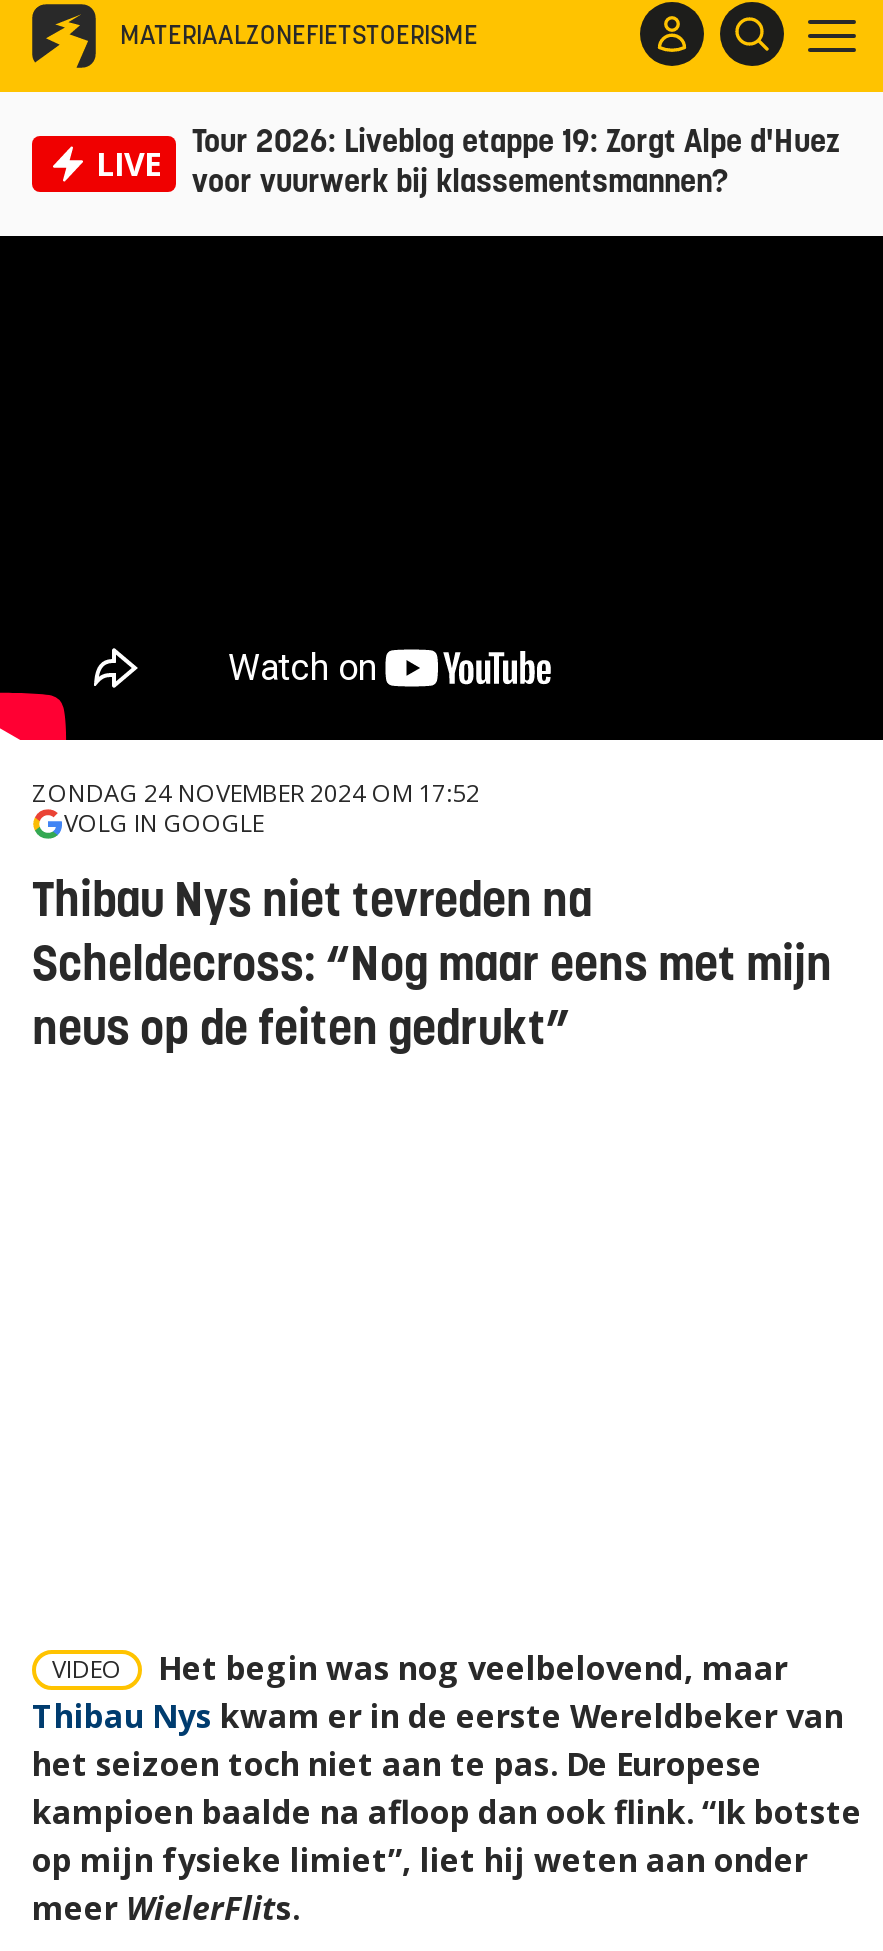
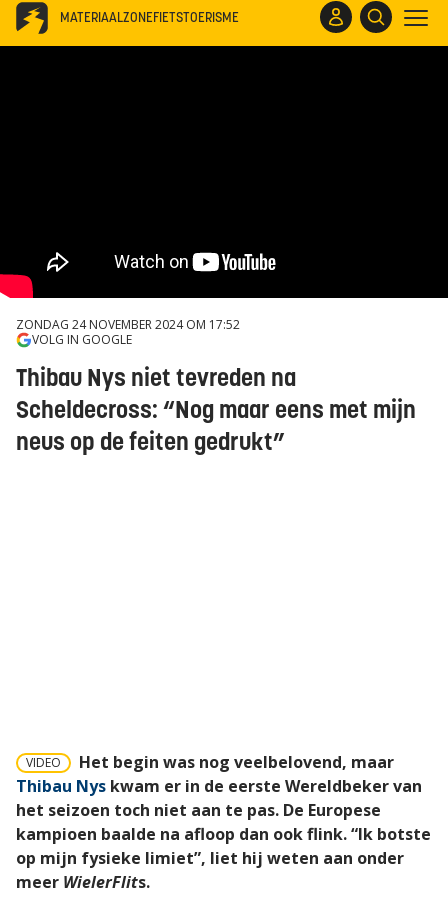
[96,128,840,200] LIVE | Tour 2026: Liveblog etappe 19: Zorgt Alpe d'Huez | voor vuurwerk bij klassementsmannen? -> none

